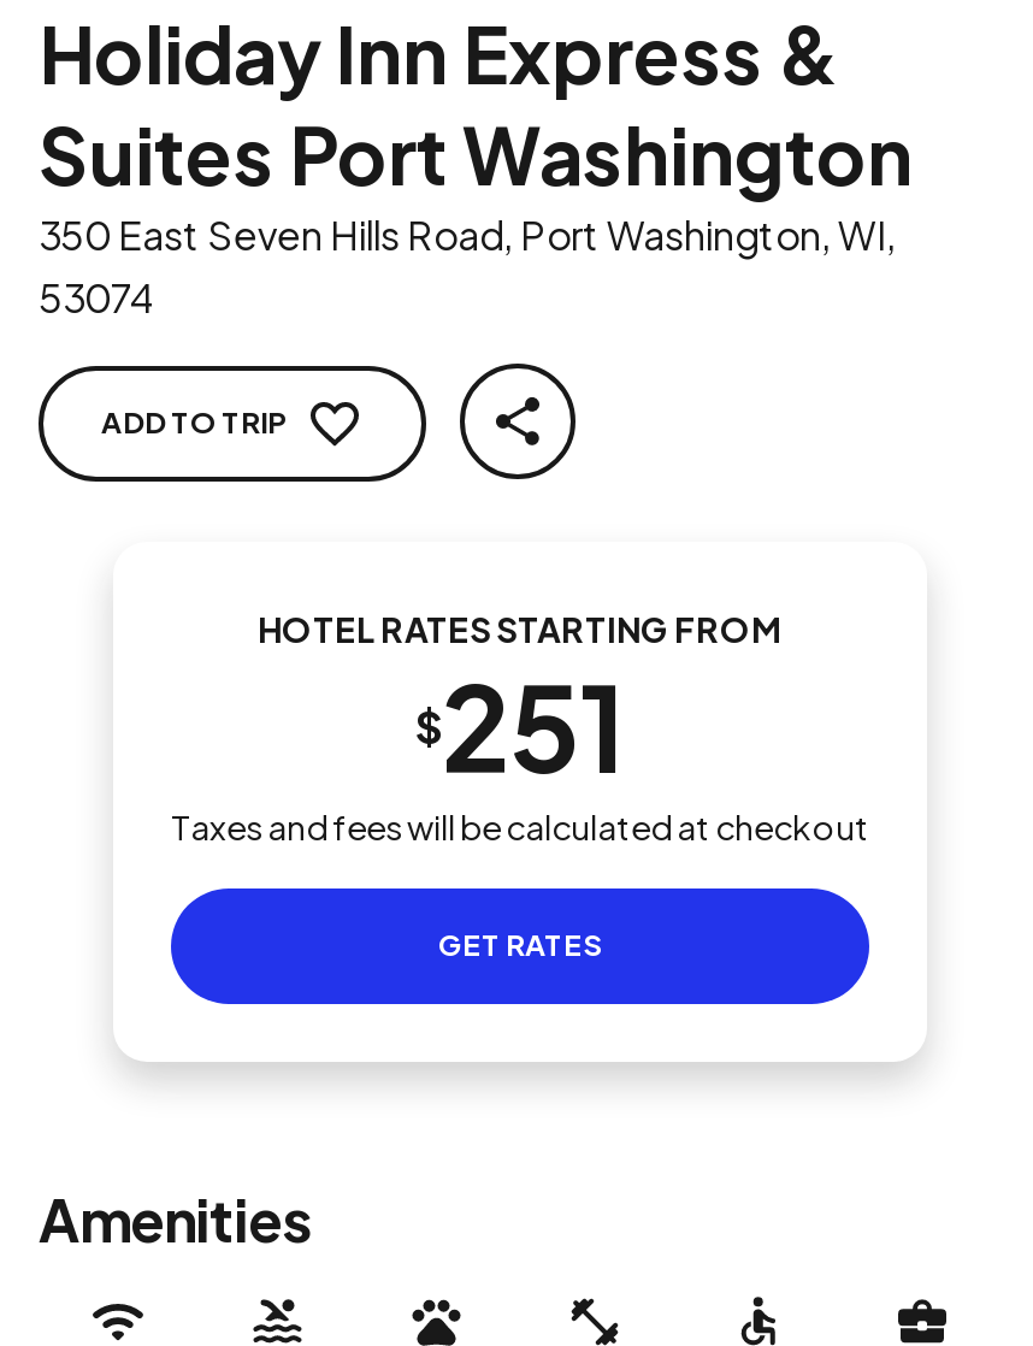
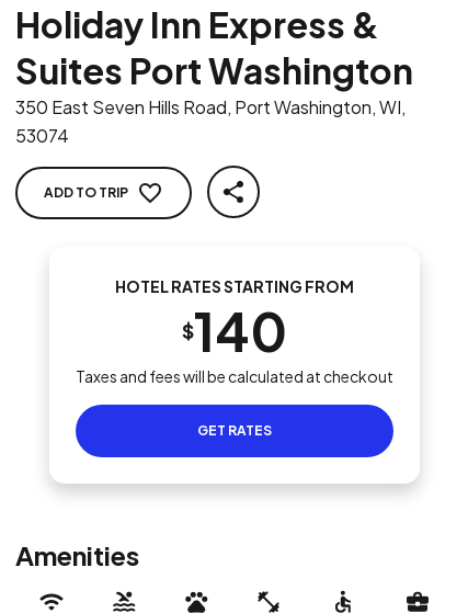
[415,653,625,799] $251 -> [182,297,287,364] $140

